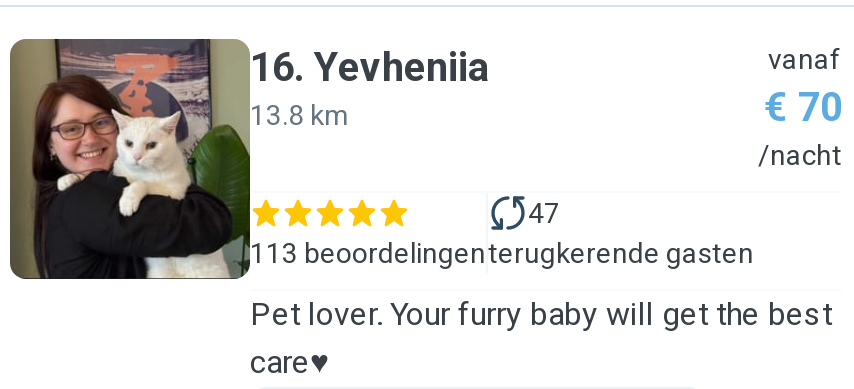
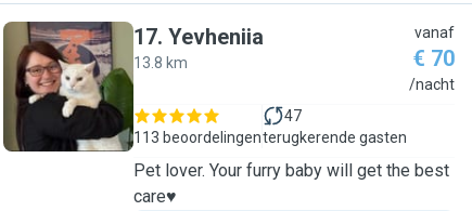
[250,43,490,91] 16. Yevheniia -> [133,24,264,50] 17. Yevheniia

